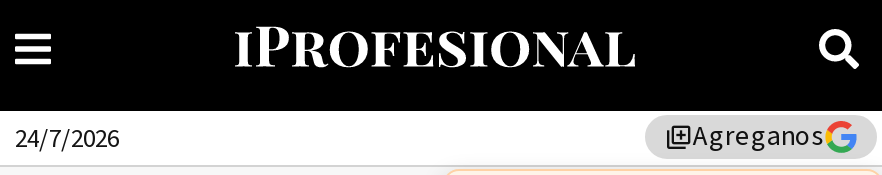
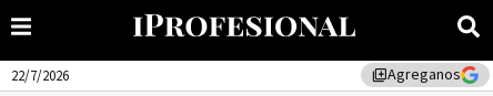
[15,123,119,157] 24/7/2026 -> [11,67,69,86] 22/7/2026

